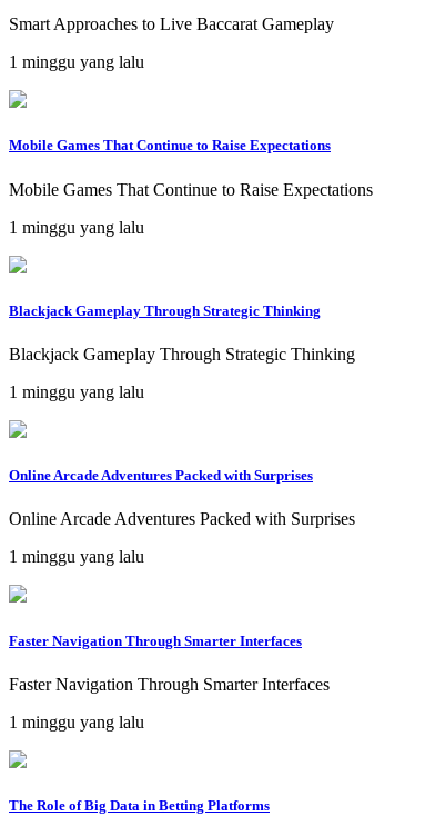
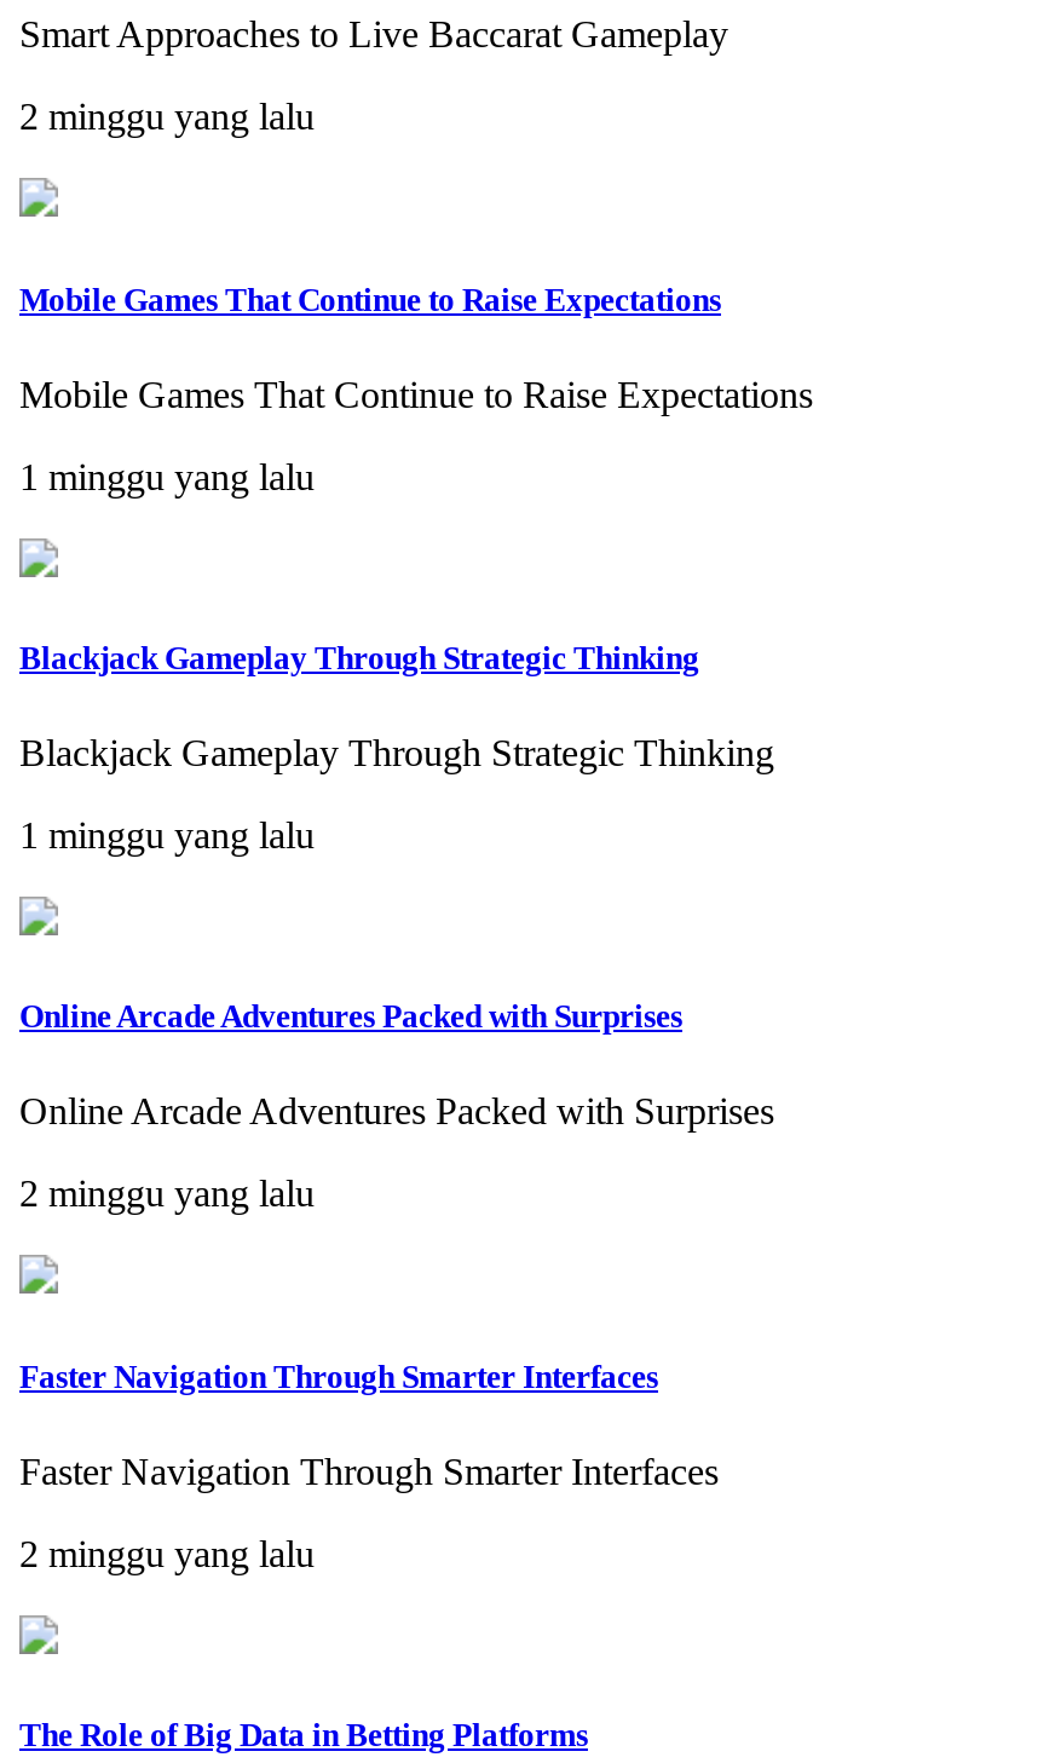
[9,53,144,71] 1 minggu yang lalu -> [19,96,315,137] 2 minggu yang lalu
[9,547,144,566] 1 minggu yang lalu -> [19,1173,315,1214] 2 minggu yang lalu
[9,712,144,731] 1 minggu yang lalu -> [19,1532,315,1574] 2 minggu yang lalu

